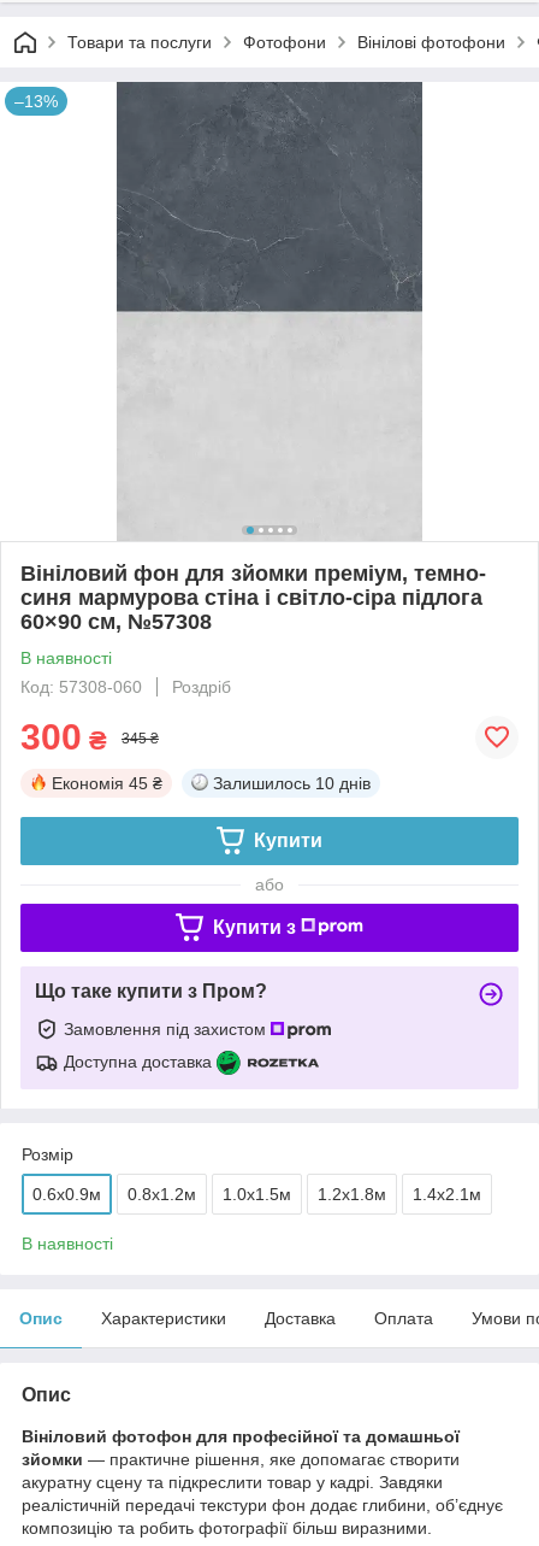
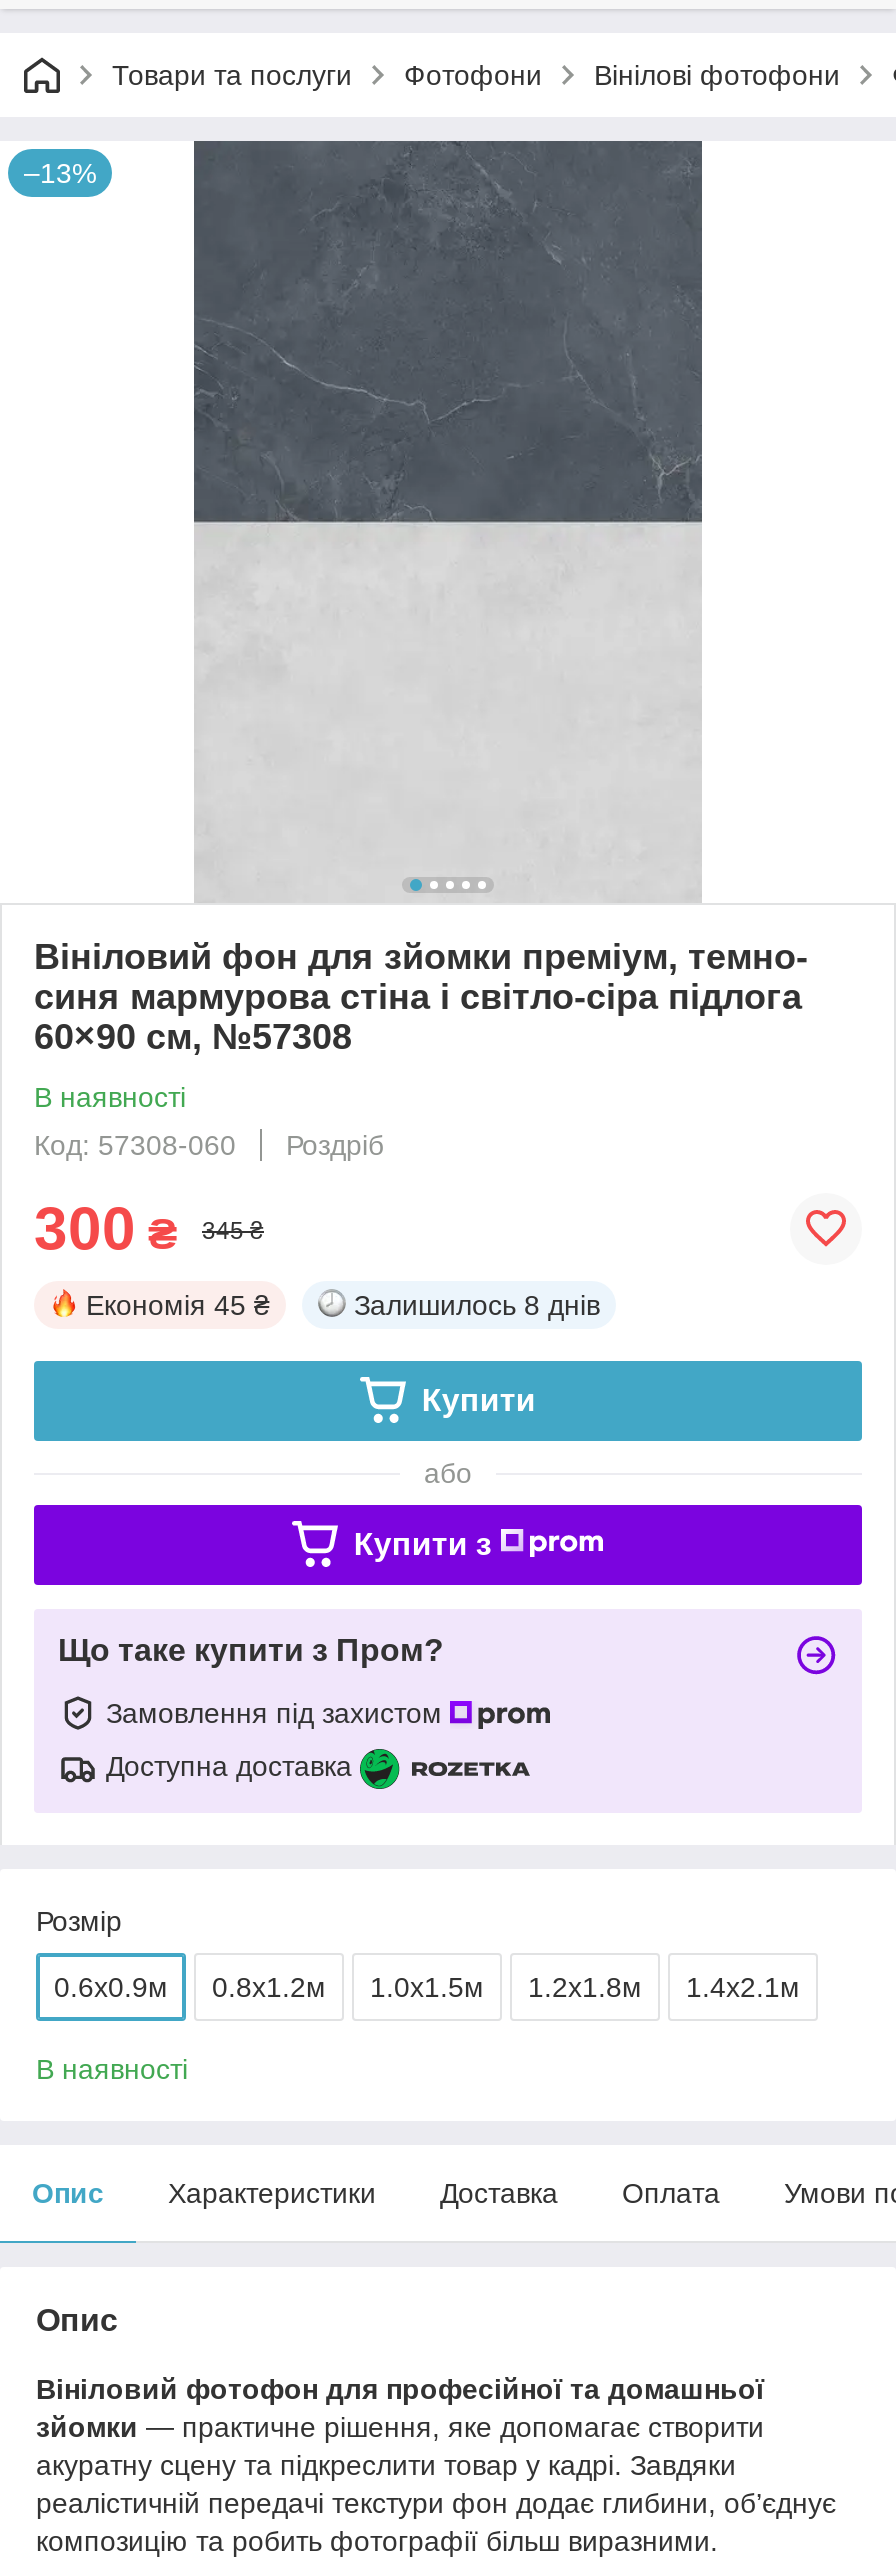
[213,773,371,793] Залишилось 10 днів -> [354,1289,600,1321] Залишилось 8 днів

